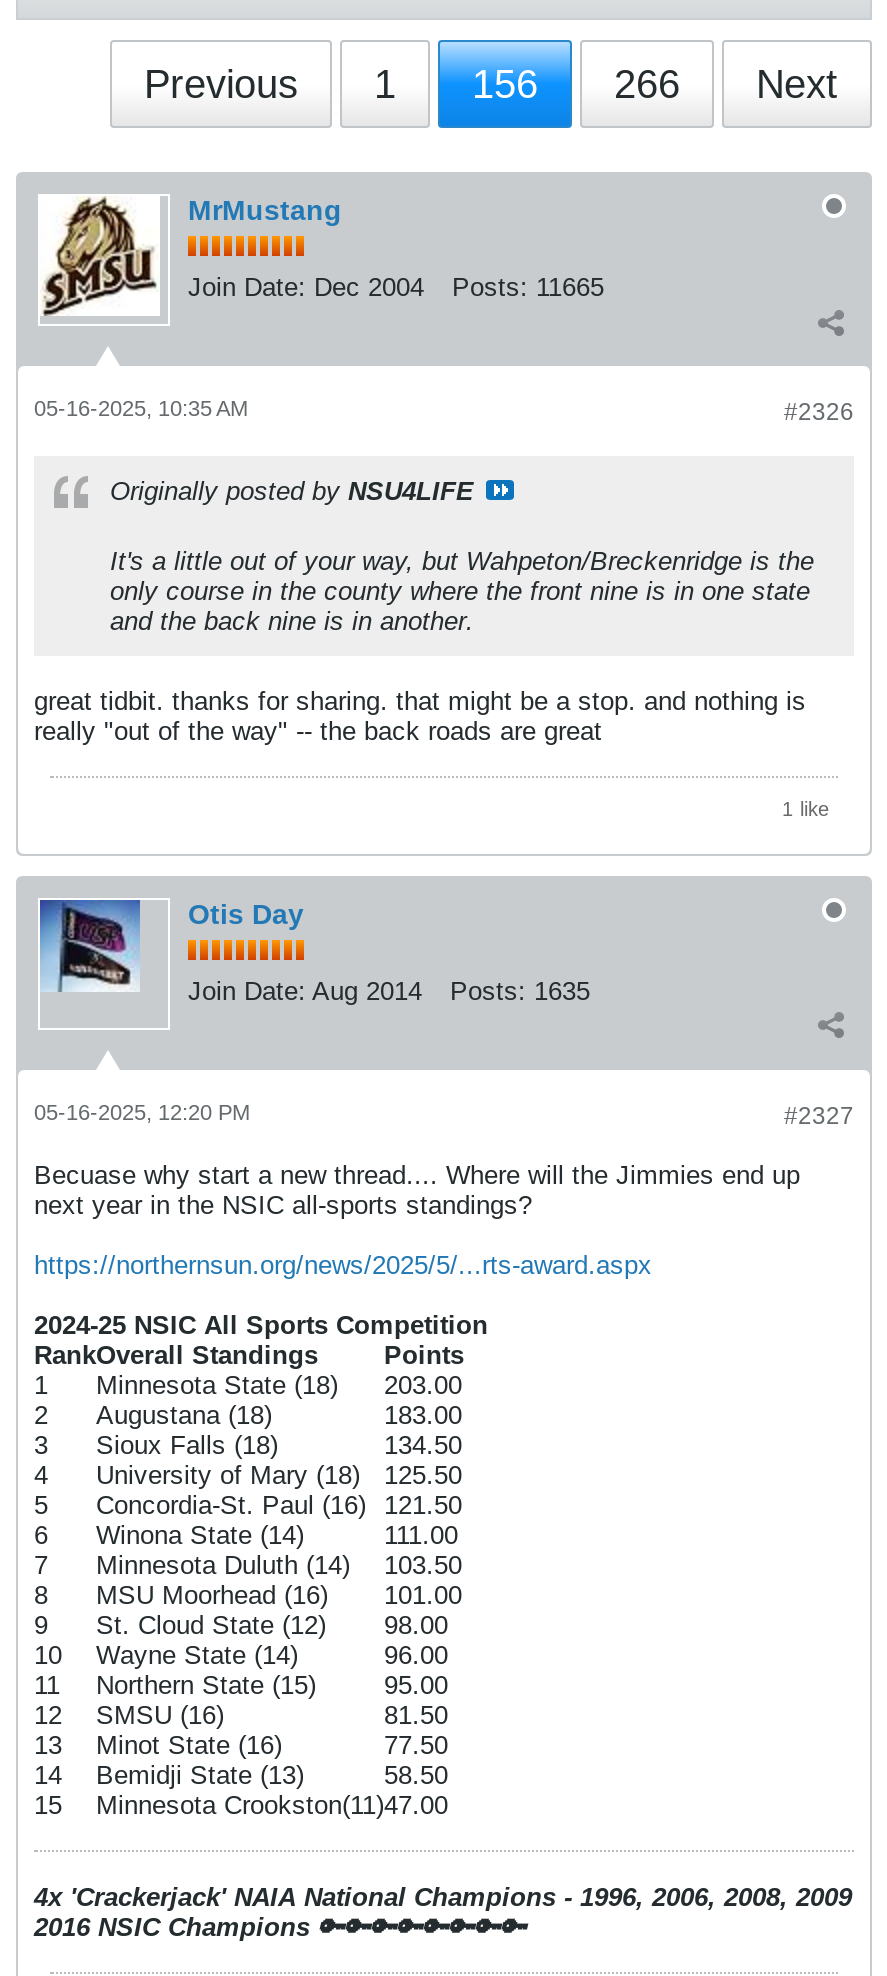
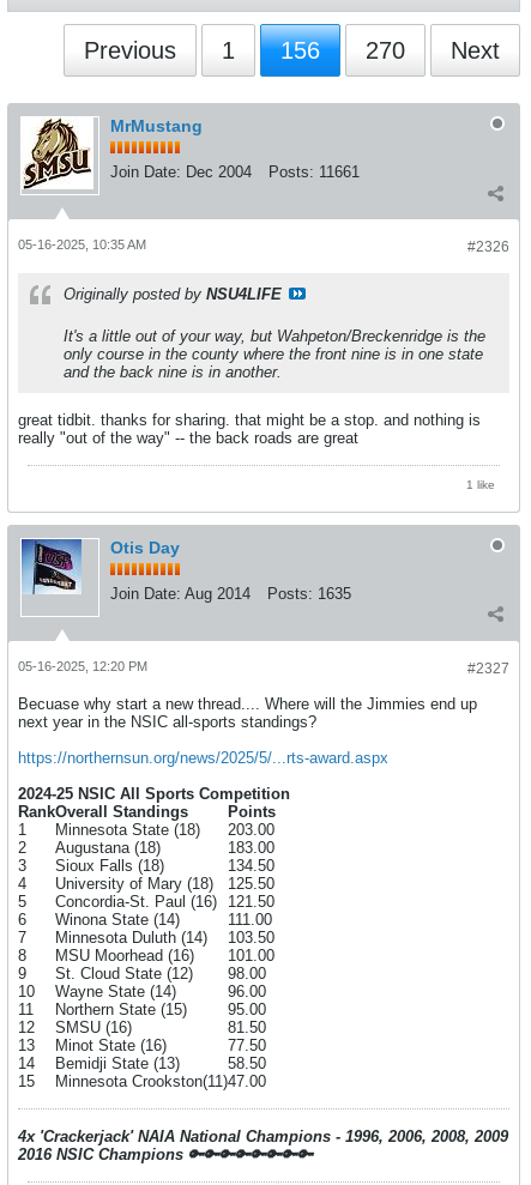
[144,62,838,106] Previous 1 156 266 Next -> [84,37,500,64] Previous 1 156 270 Next
[188,272,604,302] Join Date: Dec 2004 Posts: 11665 -> [110,163,360,181] Join Date: Dec 2004 Posts: 11661

